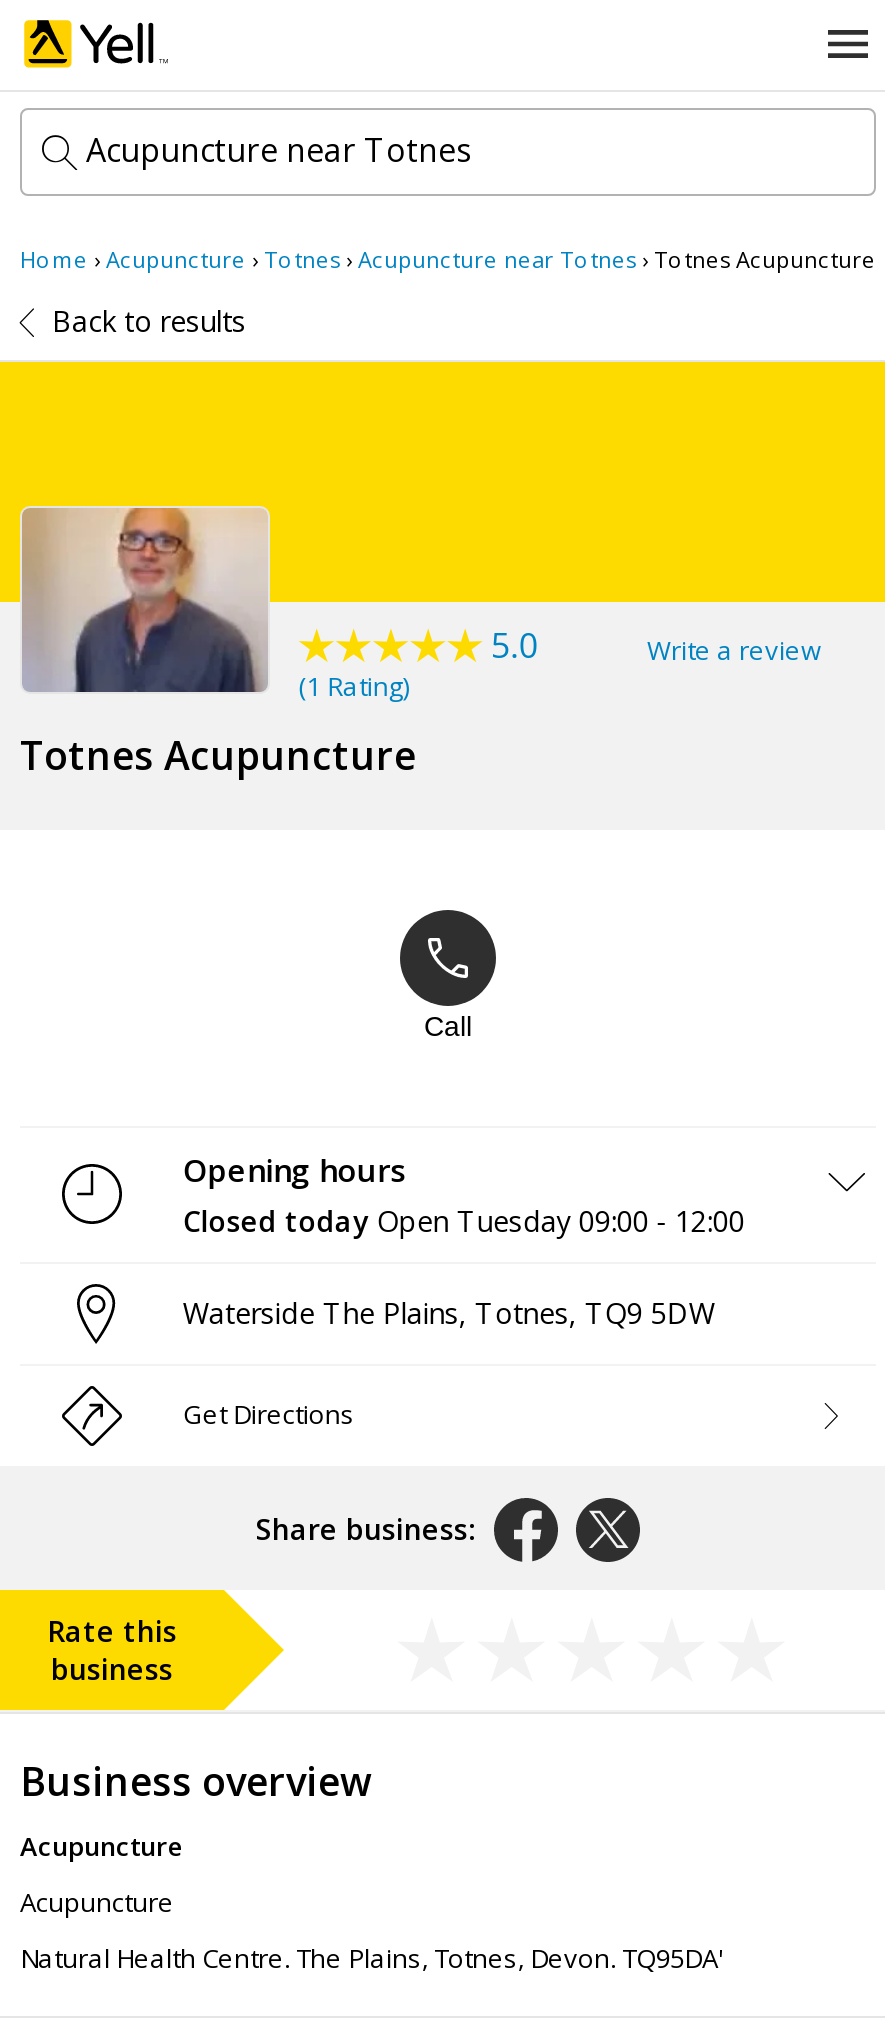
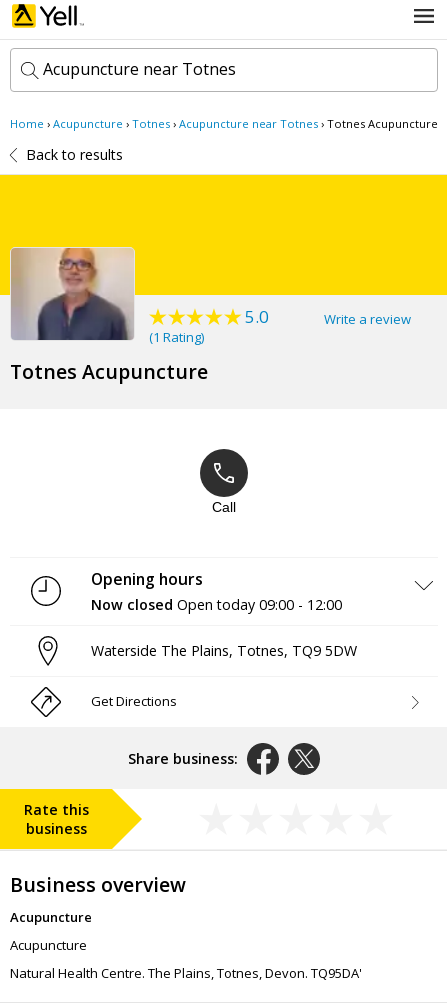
[183,1203,745,1241] Closed today Open Tuesday 09:00 - 12:00 -> [91,595,342,614] Now closed Open today 09:00 - 12:00

